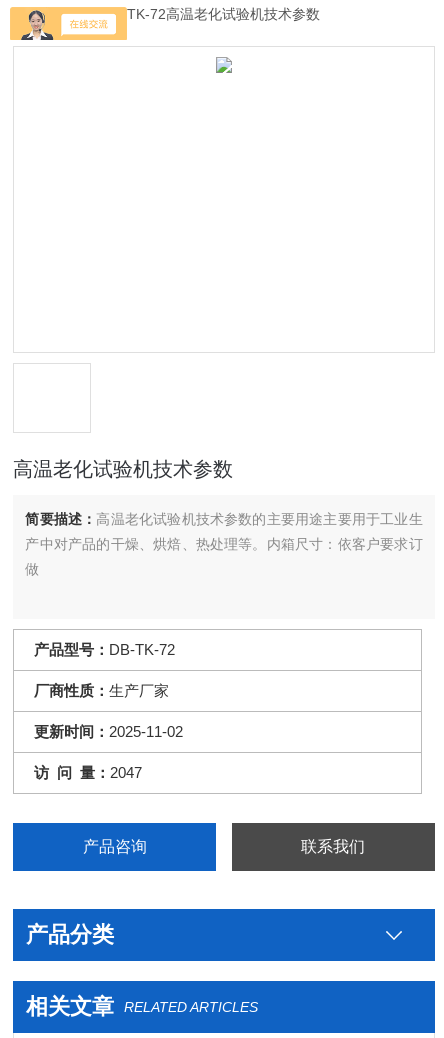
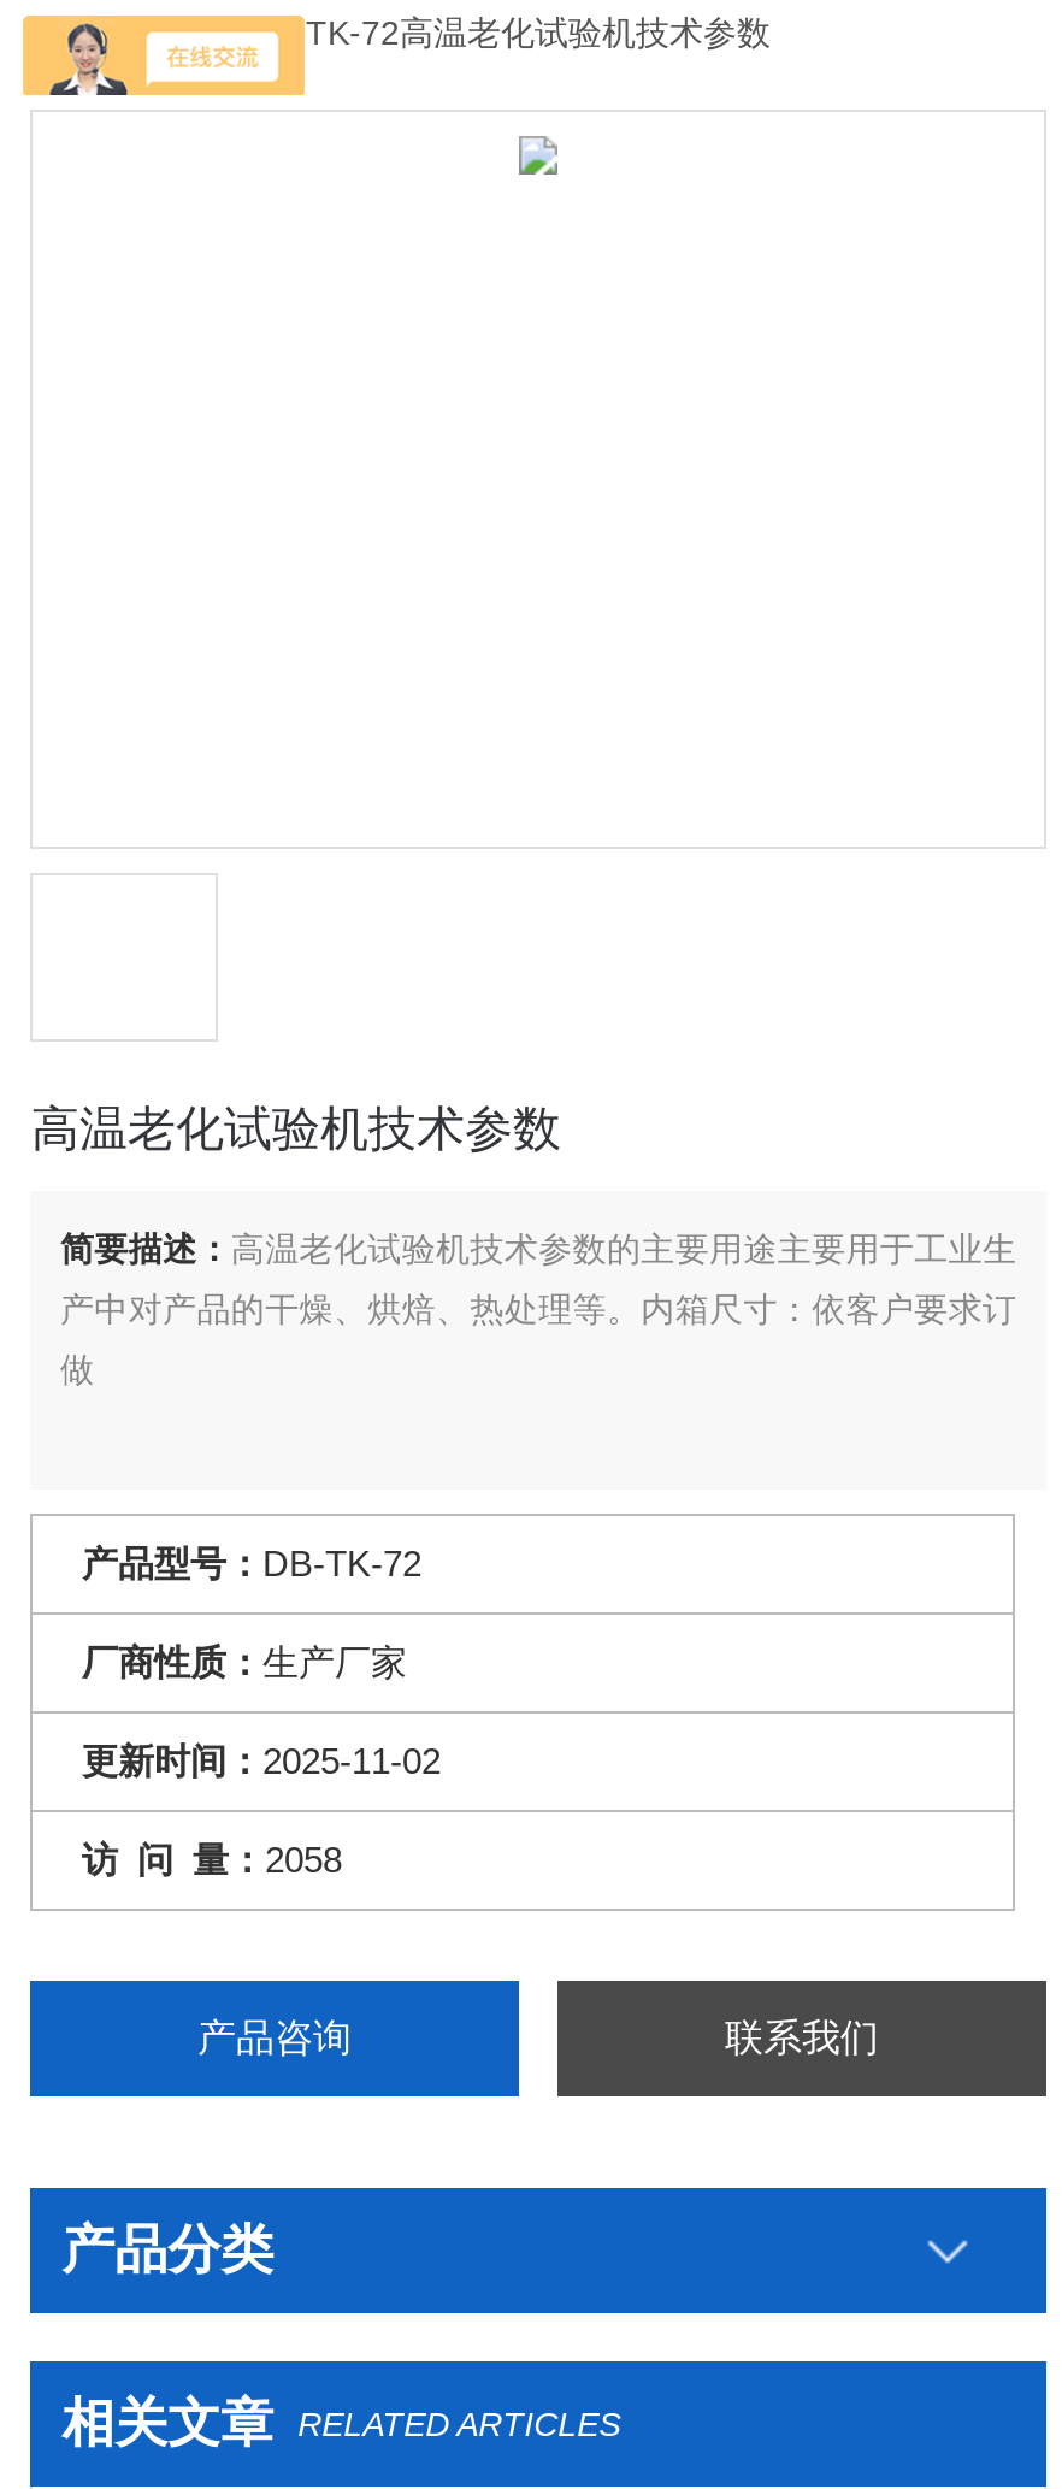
[34,764,142,781] 访 问 量：2047 -> [82,1839,342,1880] 访 问 量：2058

